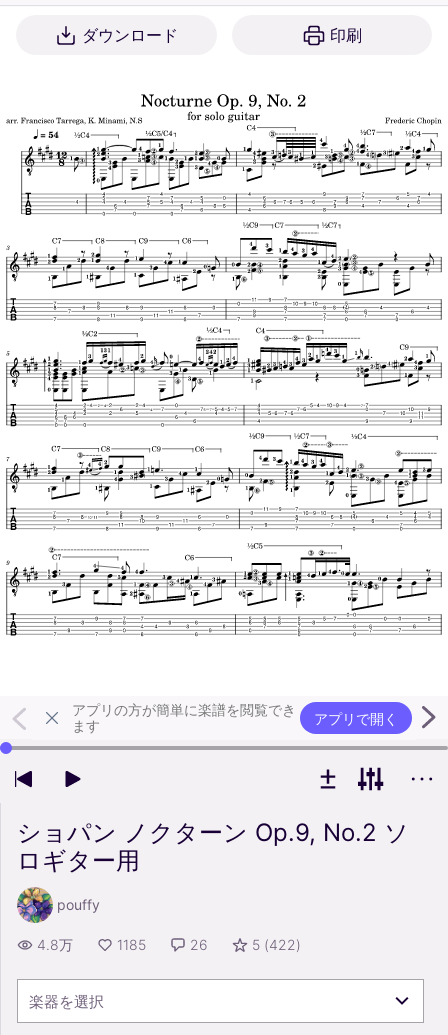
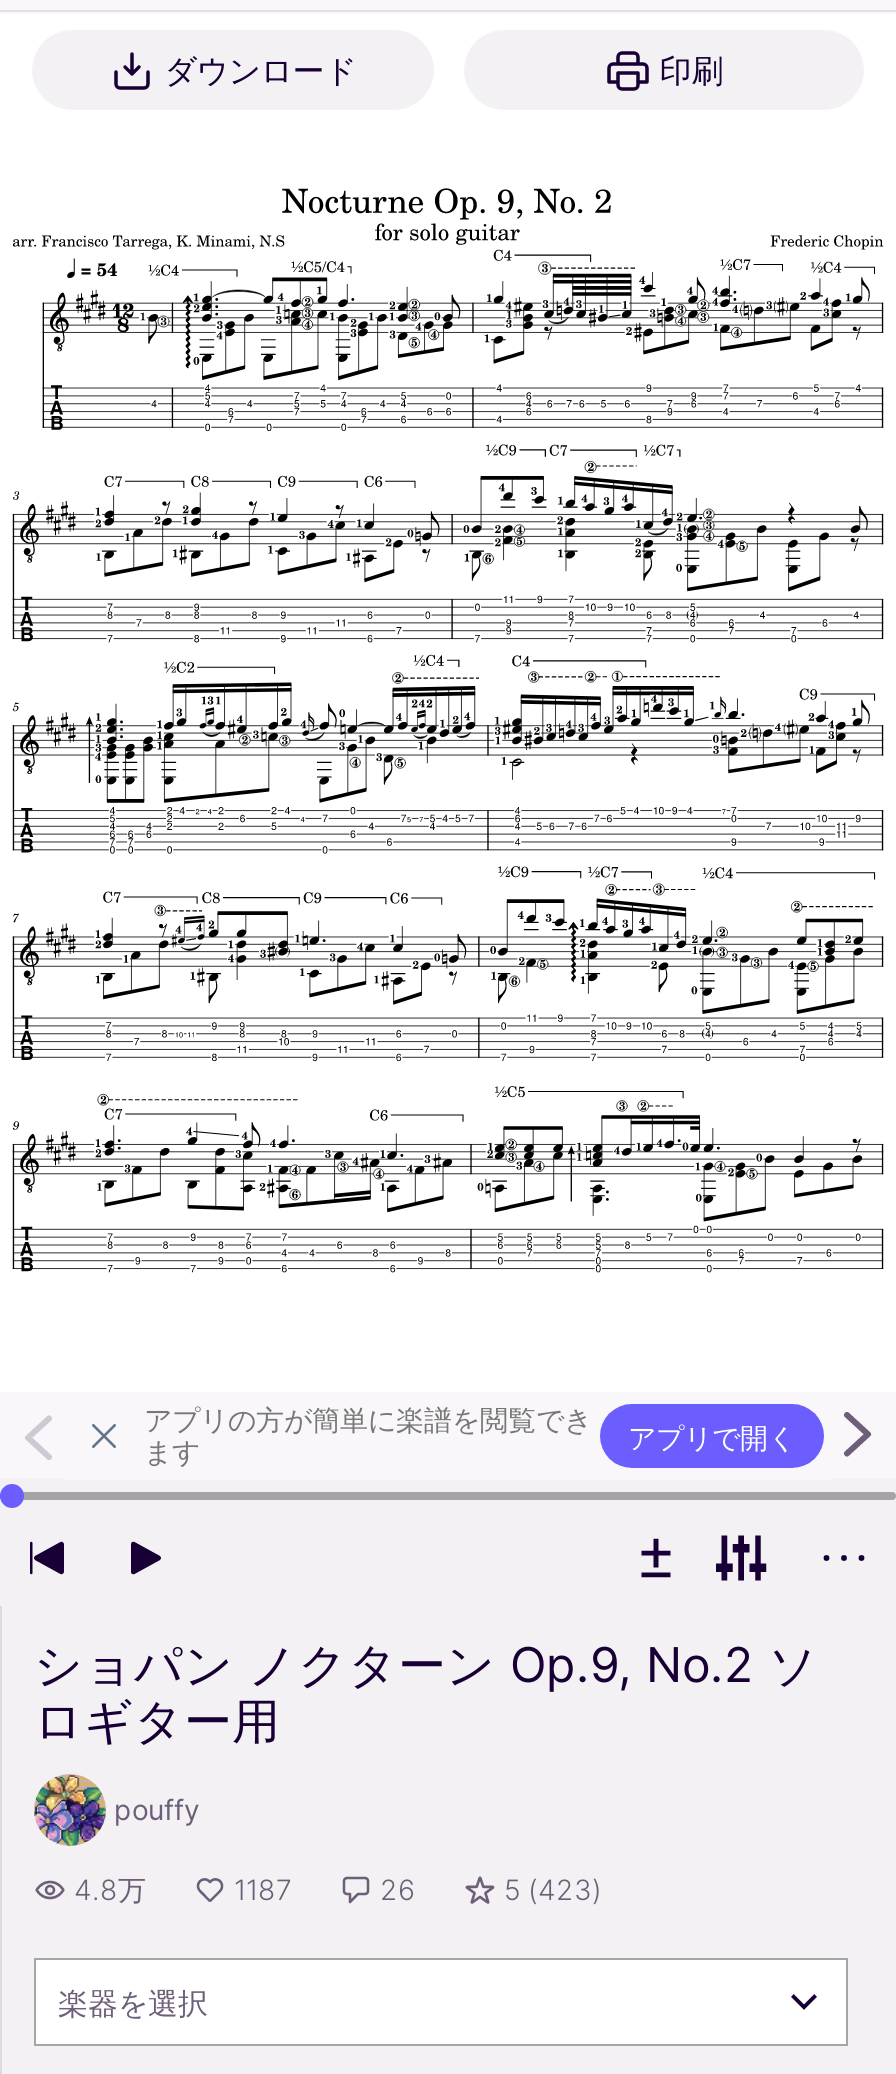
[117,936,146,953] 1185 -> [234,1872,292,1906] 1187
[252,936,301,953] 5 (422) -> [504,1872,602,1906] 5 (423)

